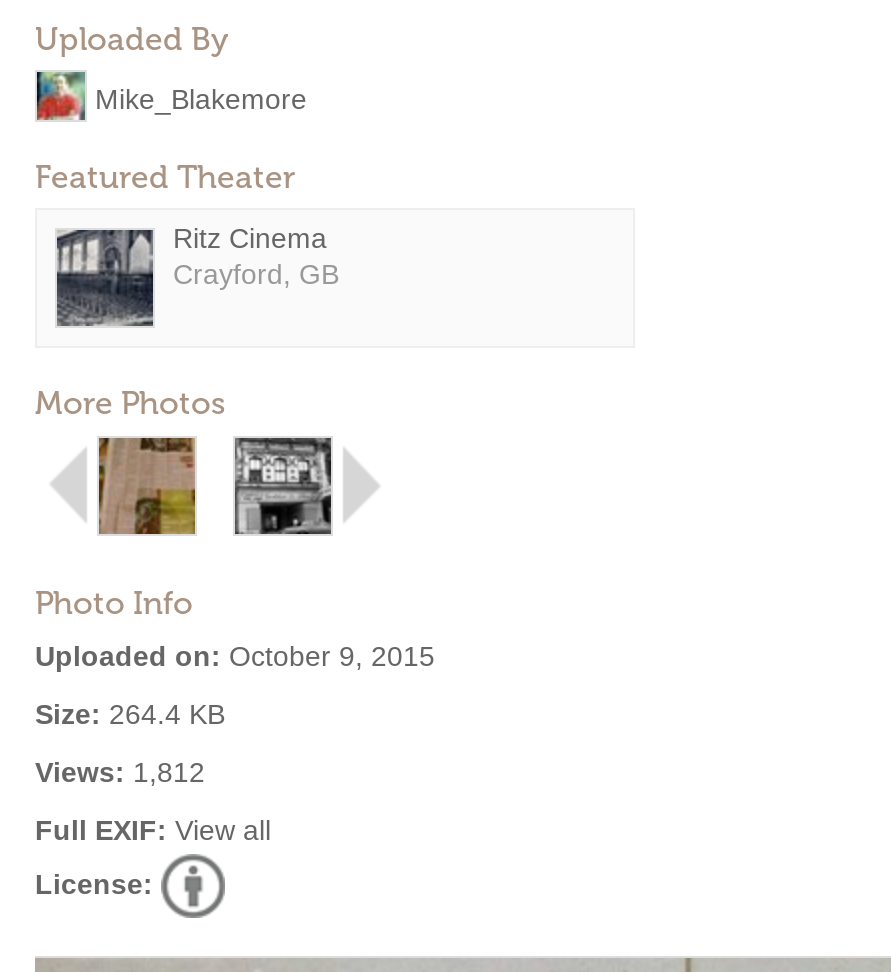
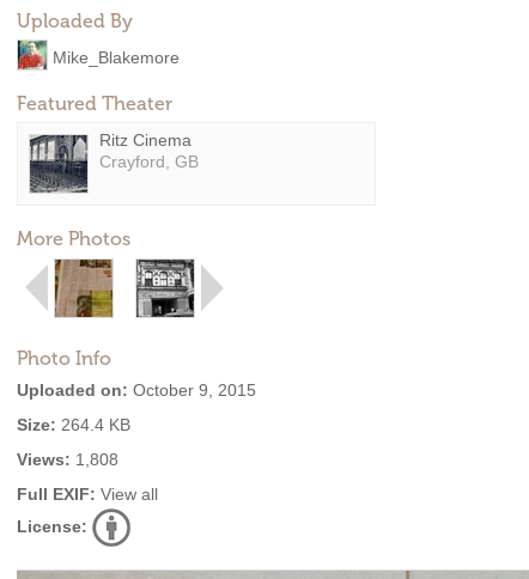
[35,756,205,788] Views: 1,812 -> [17,450,118,469] Views: 1,808

